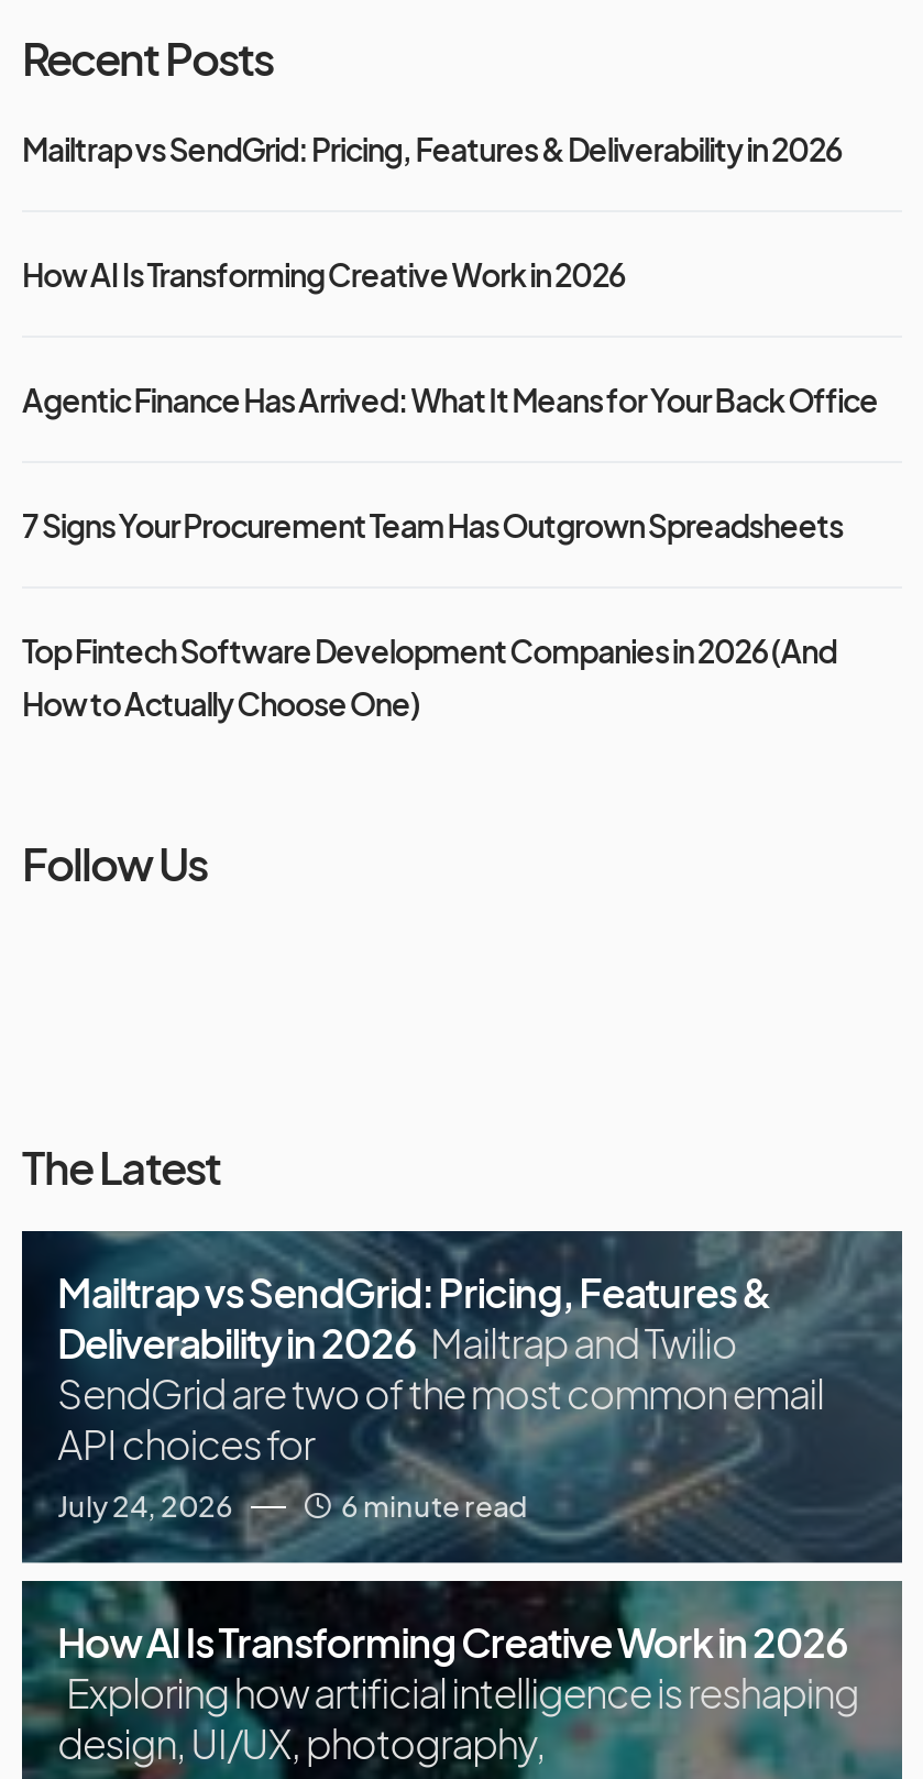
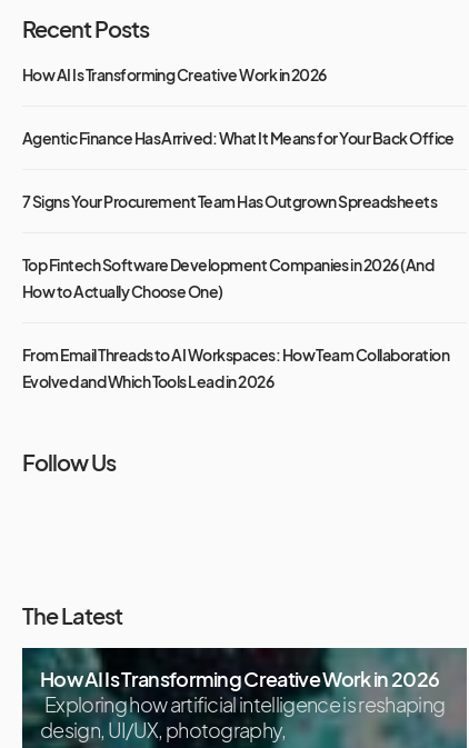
[22,128,841,167] Mailtrap vs SendGrid: Pricing, Features & Deliverability in 2026 -> none
none -> [22,344,449,391] From Email Threads to AI Workspaces: How Team Collaboration | Evolved and Which Tools Lead in 2026
moved [22,834,220,1193] -> [22,447,122,629]: Follow Us | The Latest
[22,1229,902,1566] [image] | Mailtrap vs SendGrid: Pricing, Features & | Deliverability in 2026 Mailtrap and Twilio | SendGrid are two of the most common email | API choices for | July 24, 2026 | 6 minute read -> none

